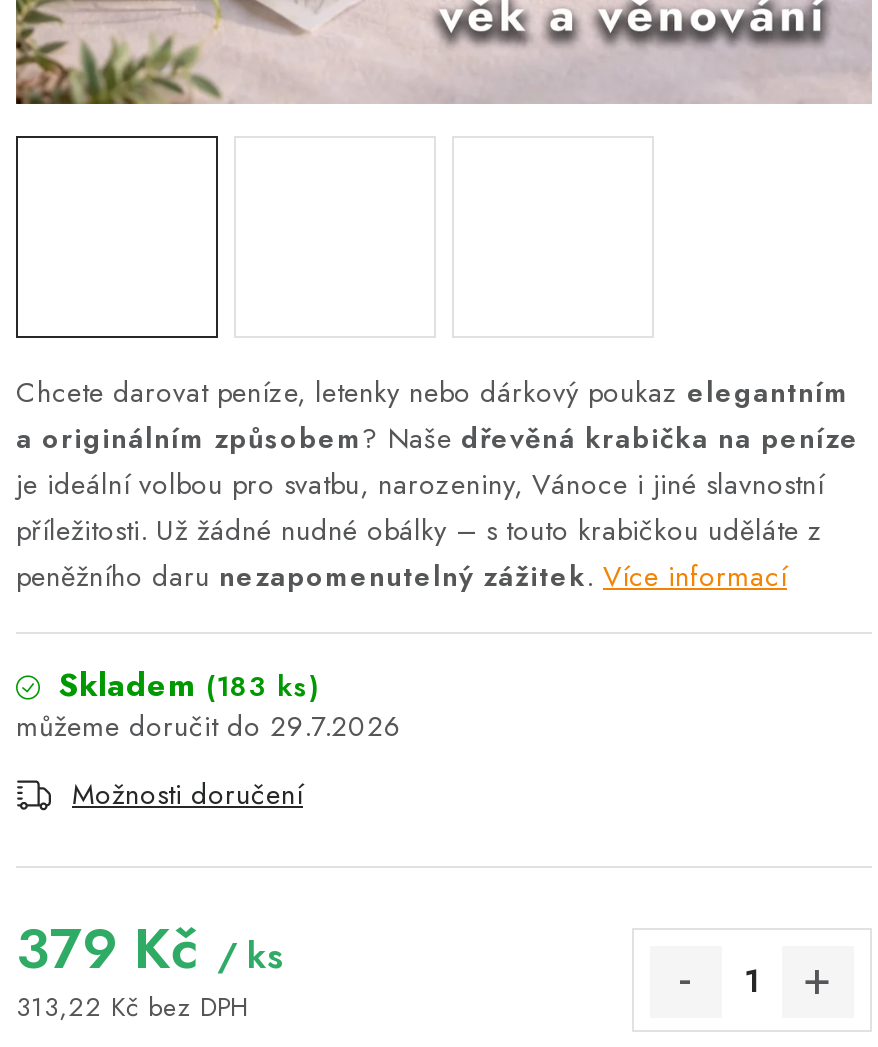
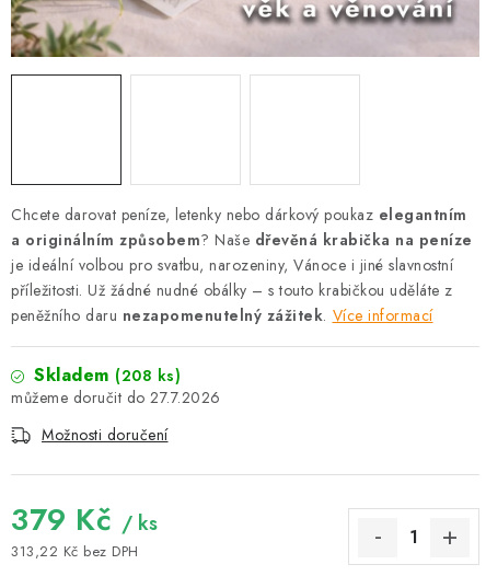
[47,662,320,708] Skladem (183 ks) -> [28,362,181,388] Skladem (208 ks)
[270,706,403,746] 29.7.2026 -> [150,387,221,408] 27.7.2026

